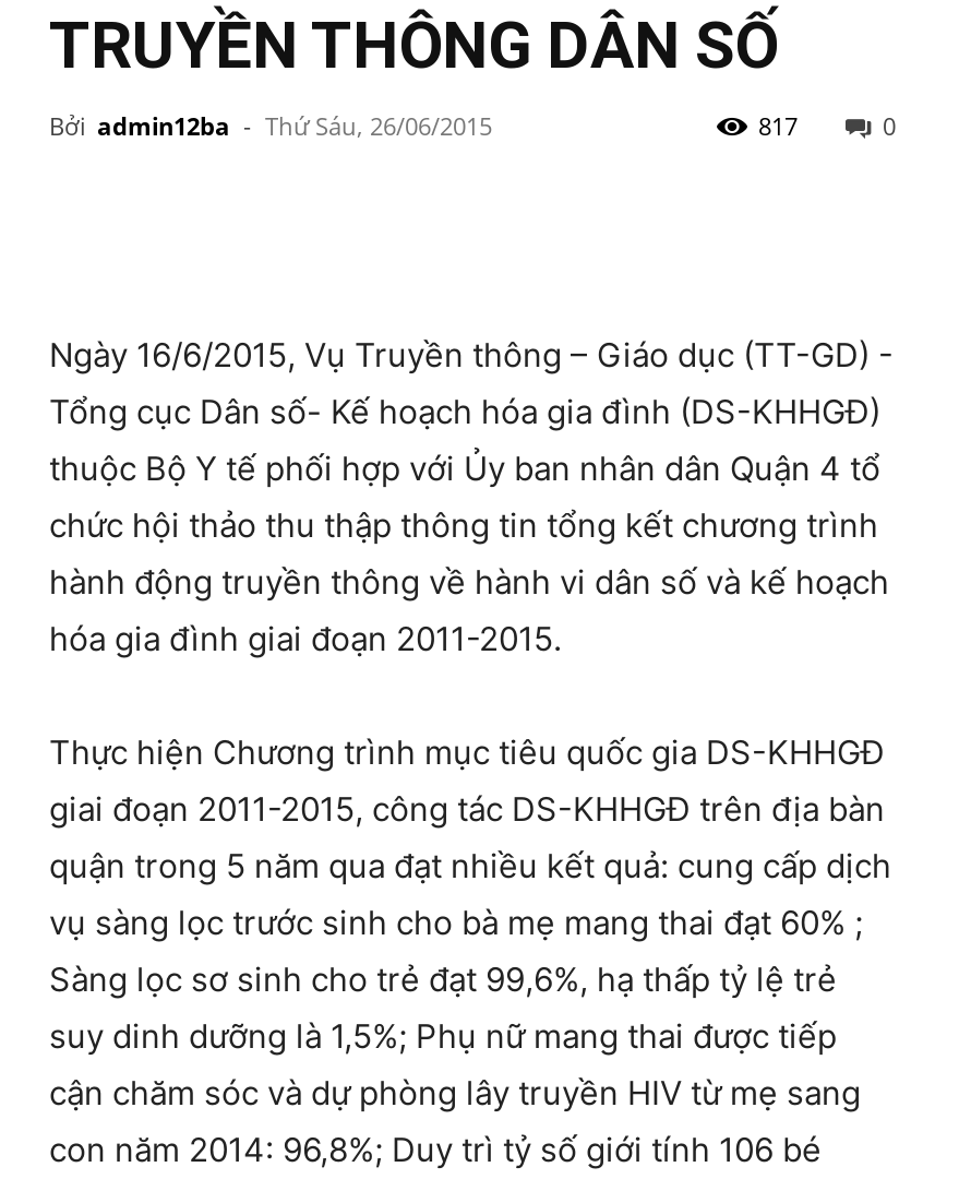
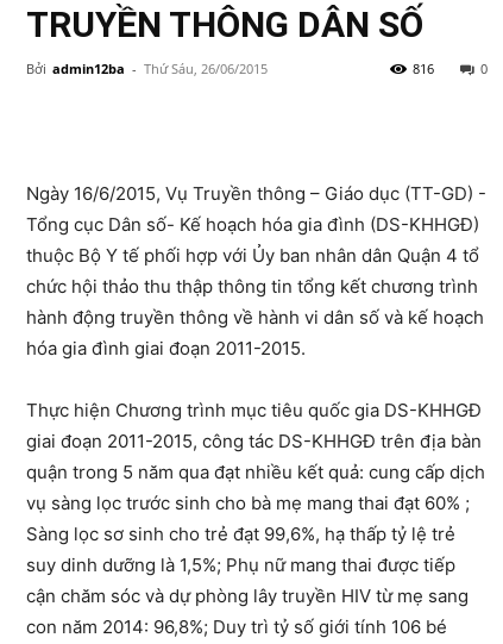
[758,109,798,142] 817 -> [413,60,434,77] 816

